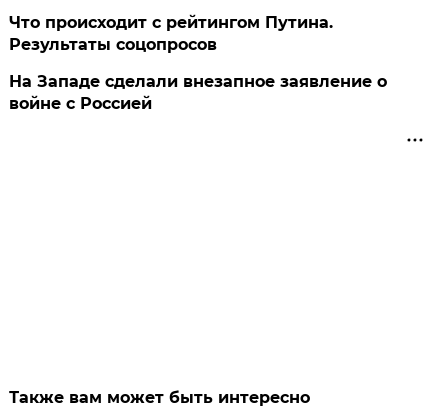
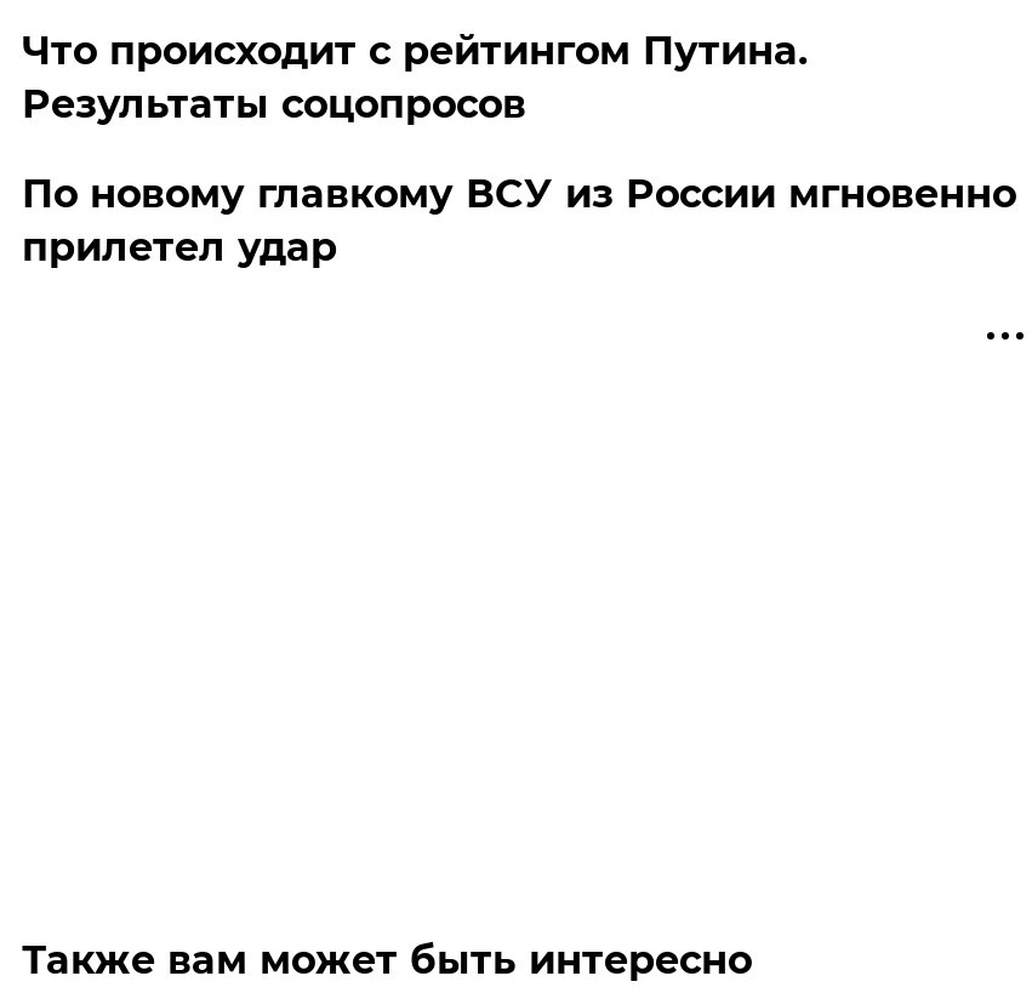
[9,72,387,113] На Западе сделали внезапное заявление о | войне с Россией -> [22,171,1016,270] По новому главкому ВСУ из России мгновенно | прилетел удар

